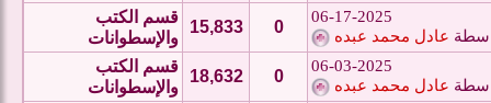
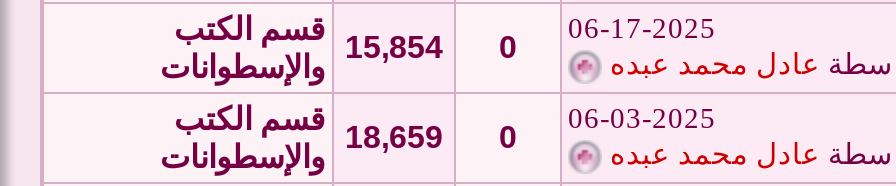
[189,18,283,36] 15,833 0 -> [345,30,517,64] 15,854 0
[189,67,283,85] 18,632 0 -> [345,120,517,154] 18,659 0

